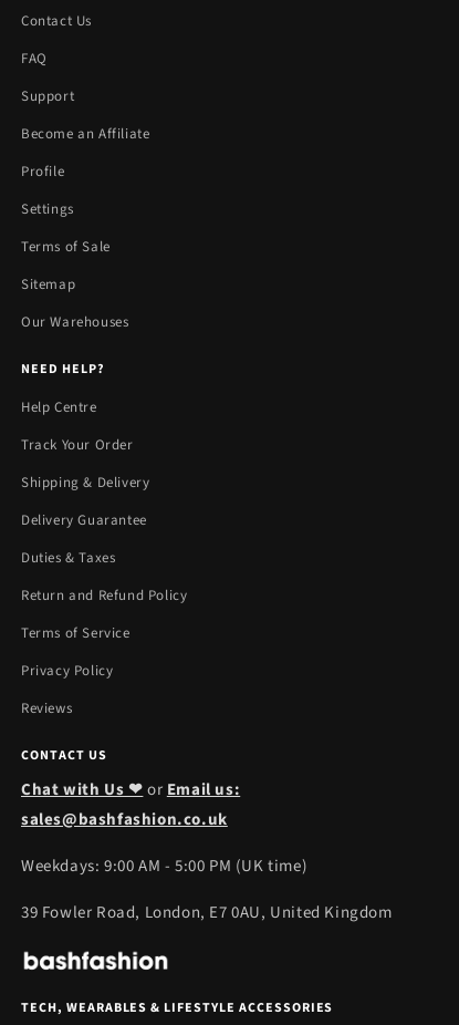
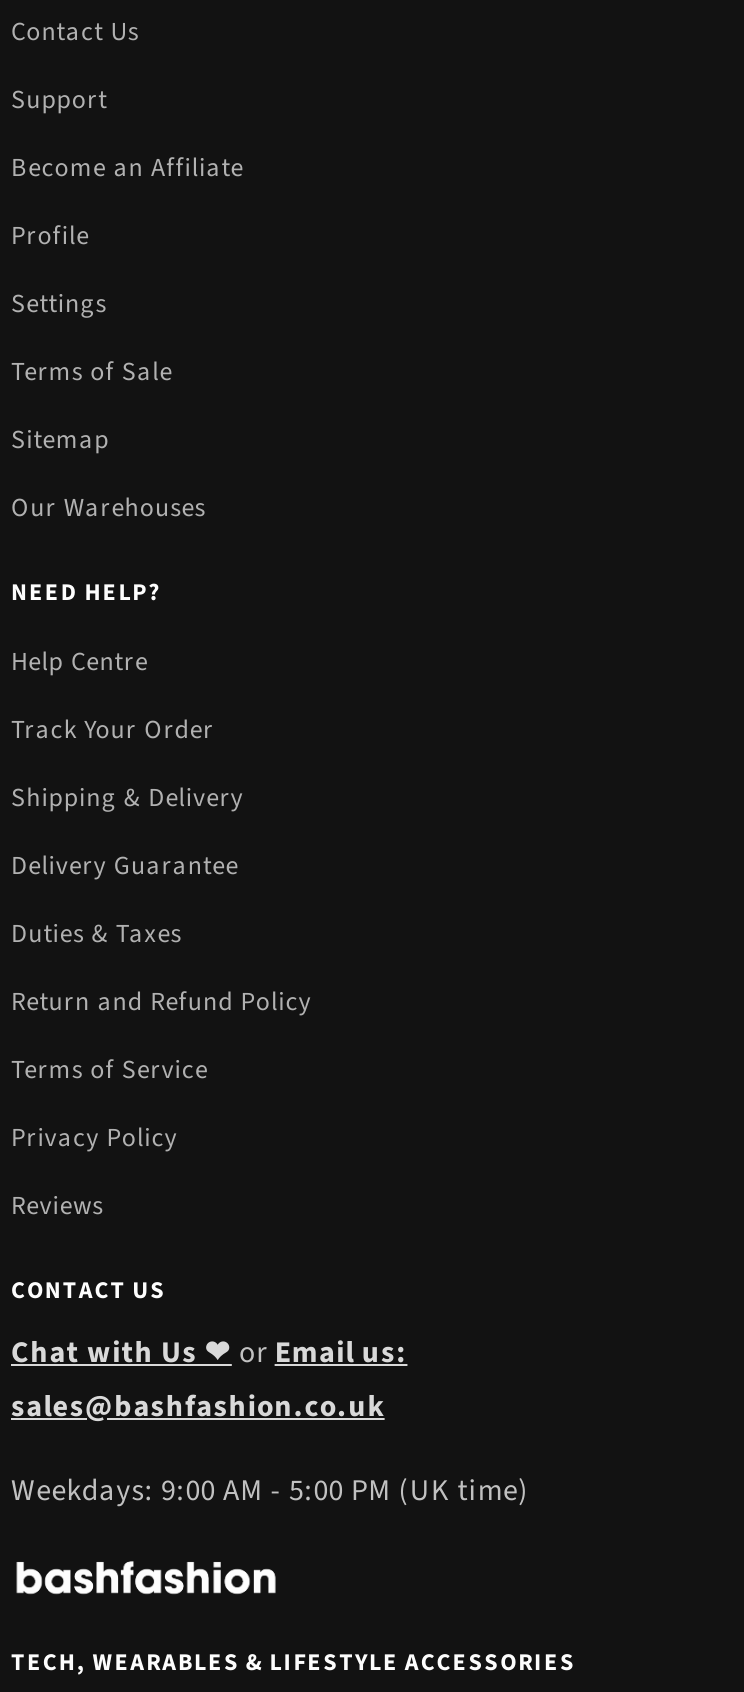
[21,48,47,68] FAQ -> none
[21,901,392,924] 39 Fowler Road, London, E7 0AU, United Kingdom -> none

